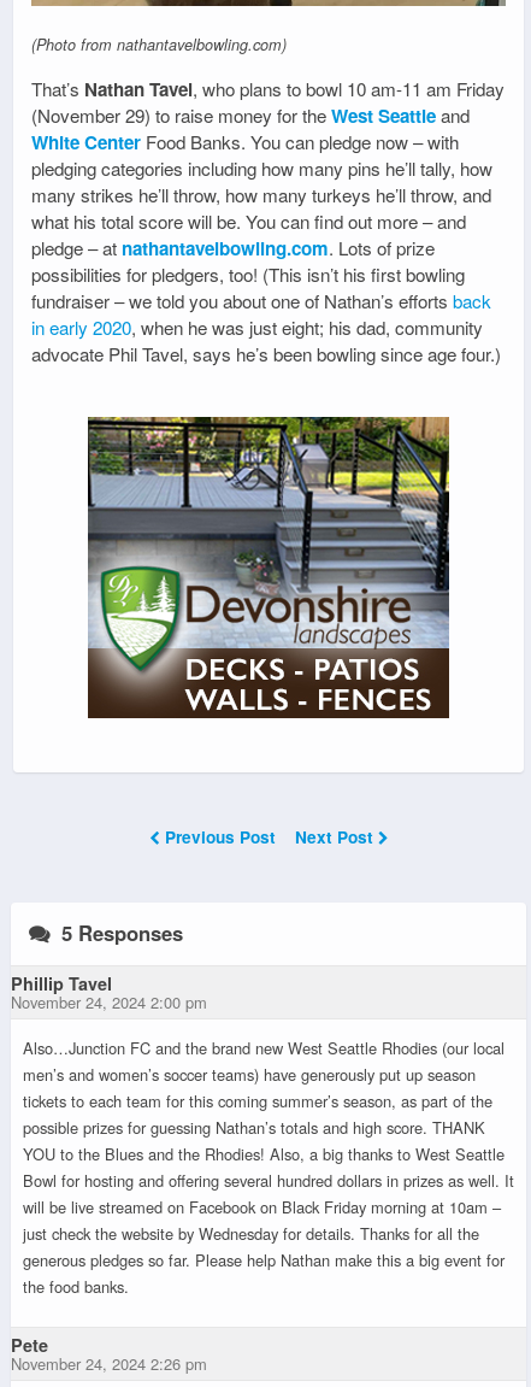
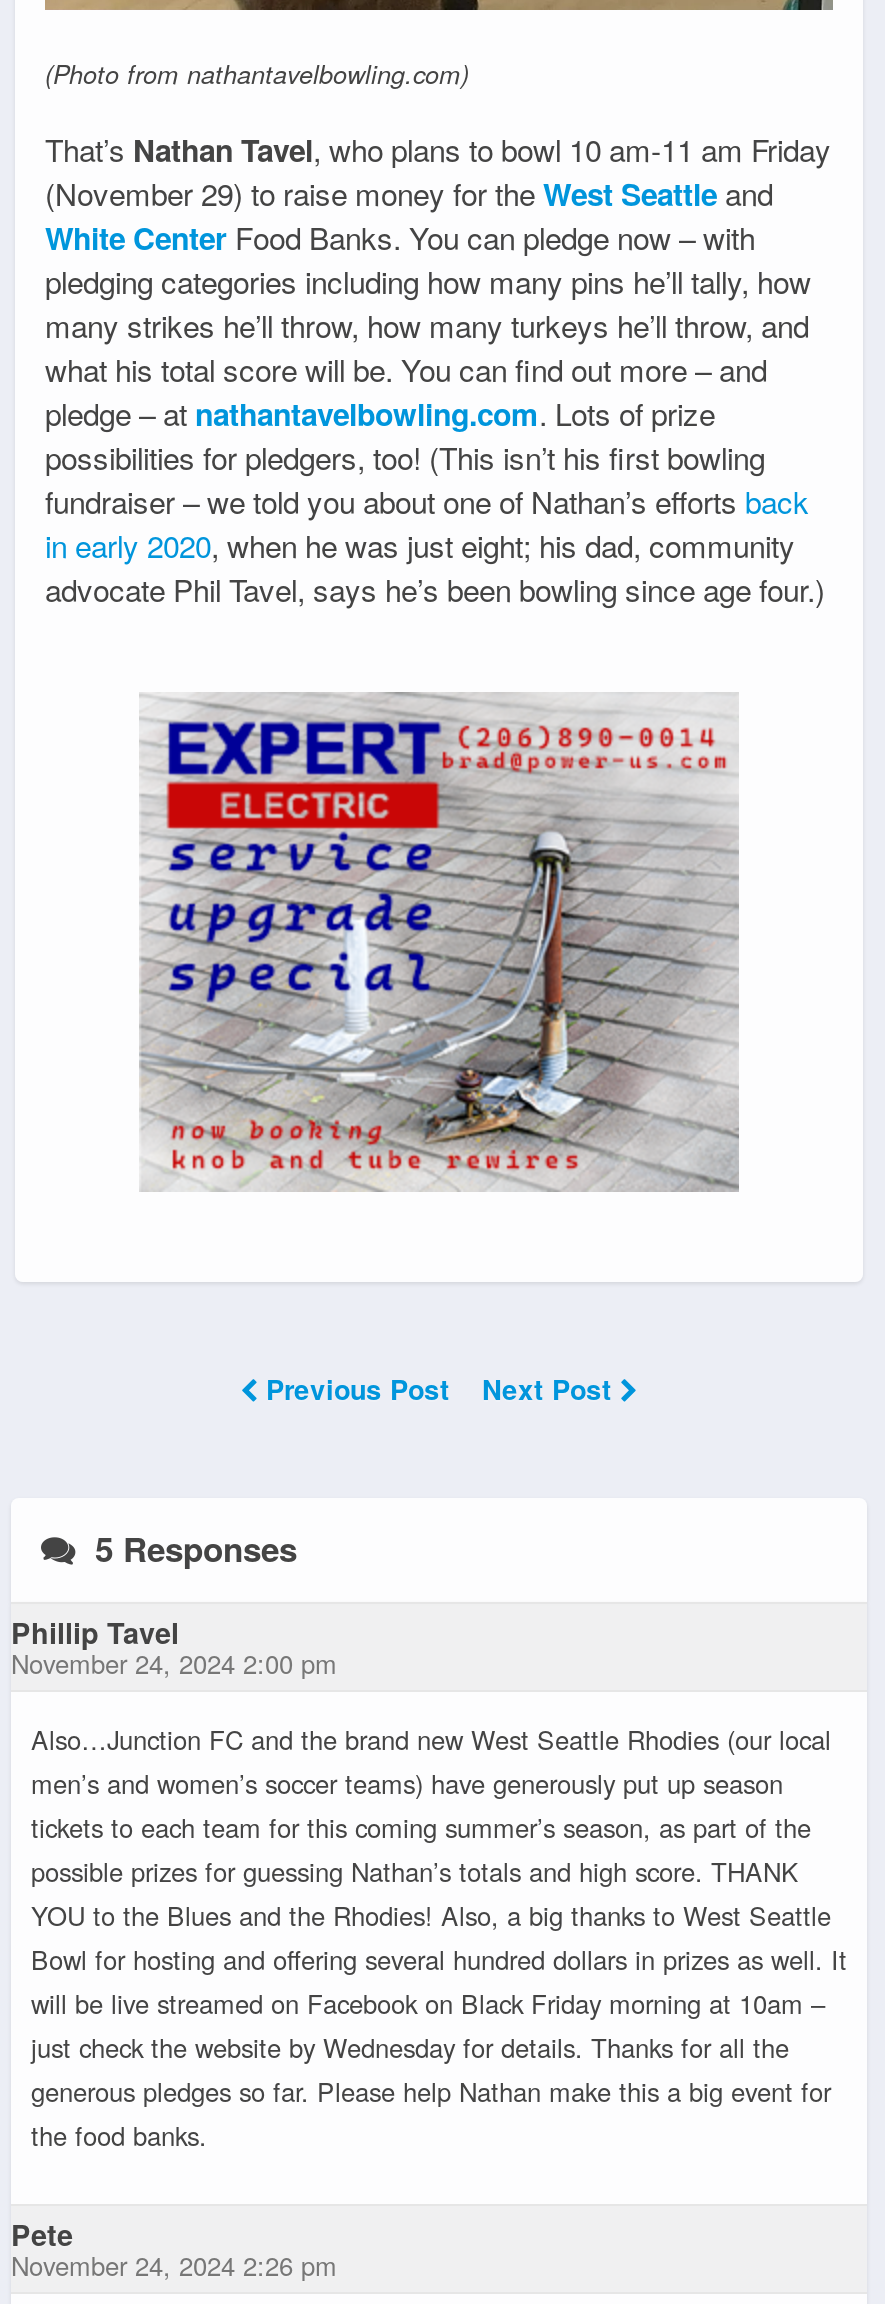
[87,416,450,719] [image] -> [139,692,739,1192] [image]

